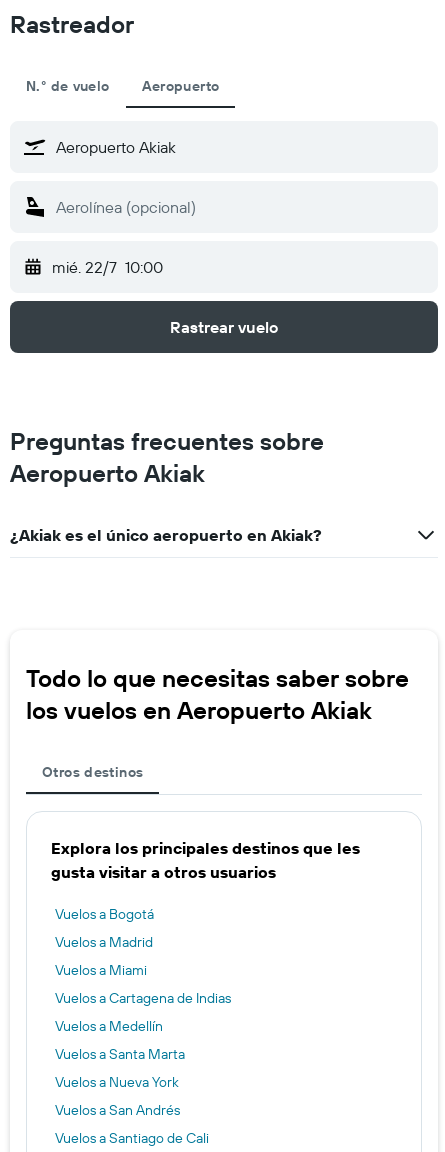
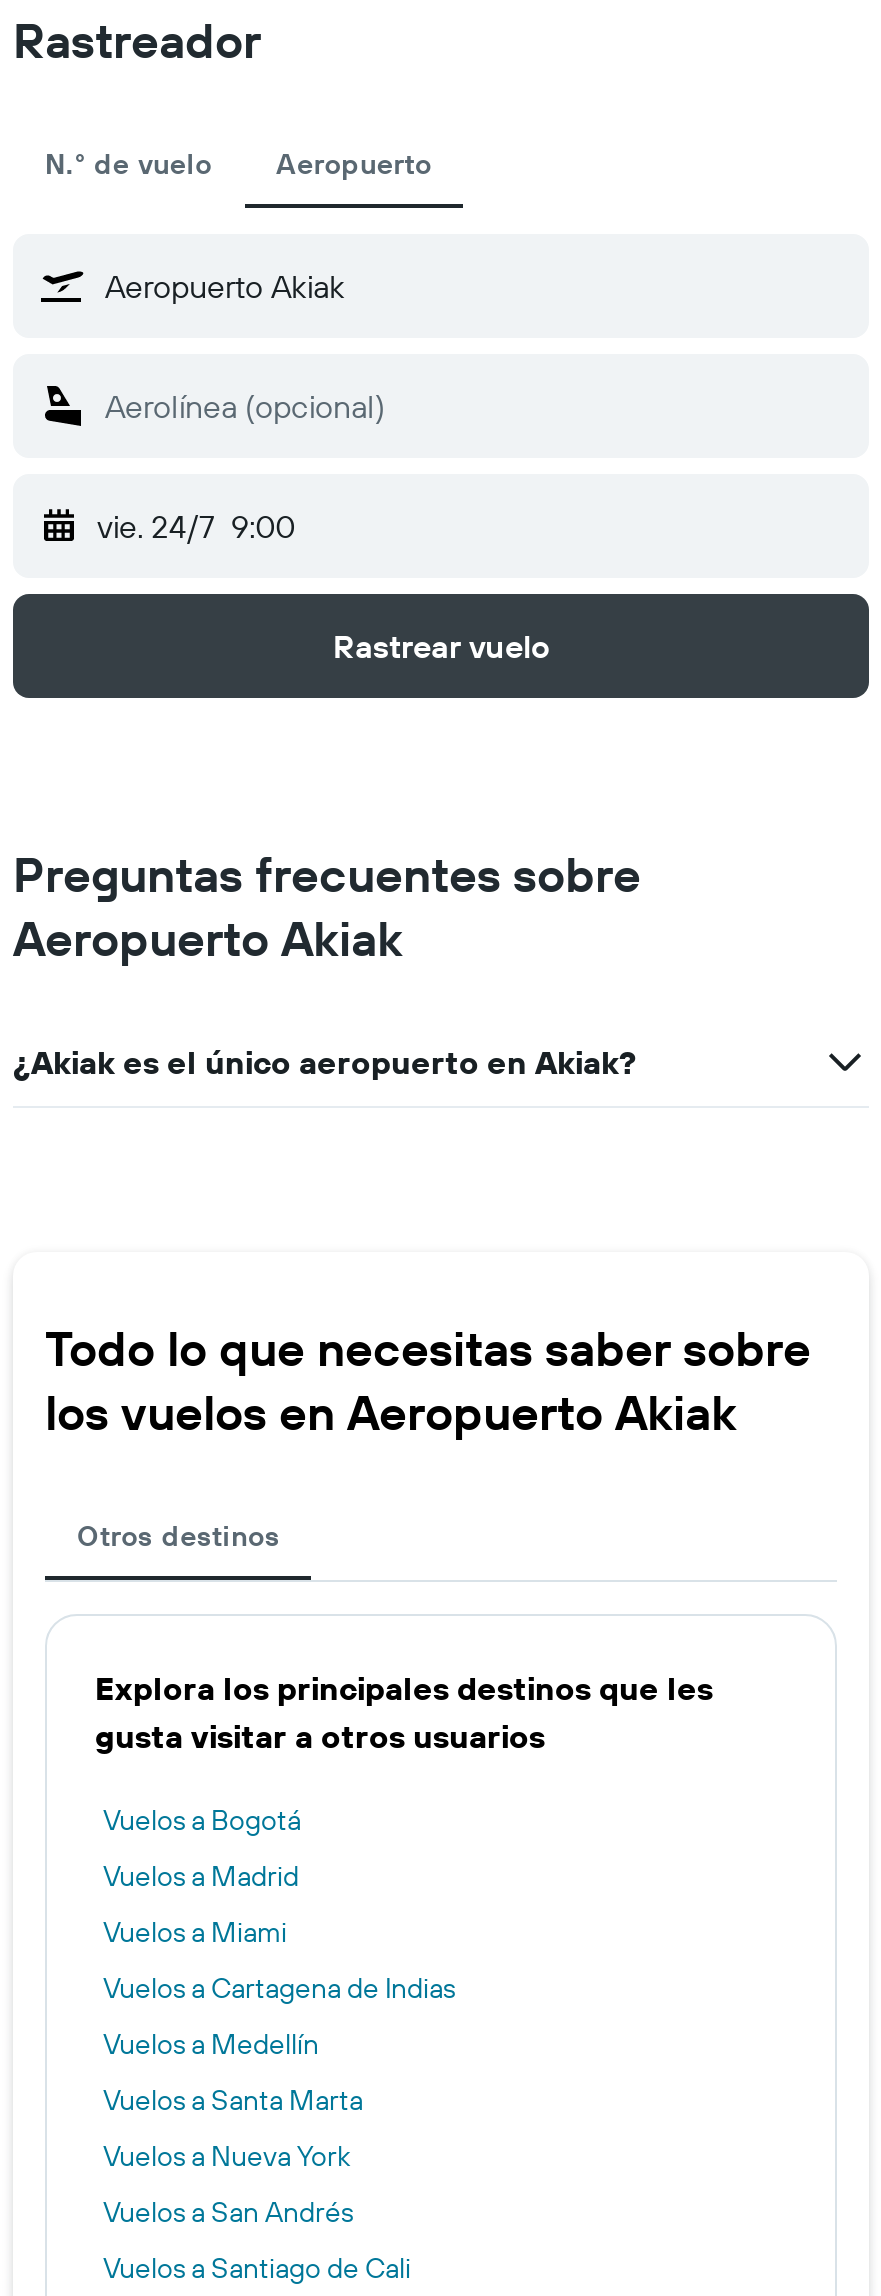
[52,257,163,277] mié. 22/7 10:00 -> [97,506,295,546] vie. 24/7 9:00

